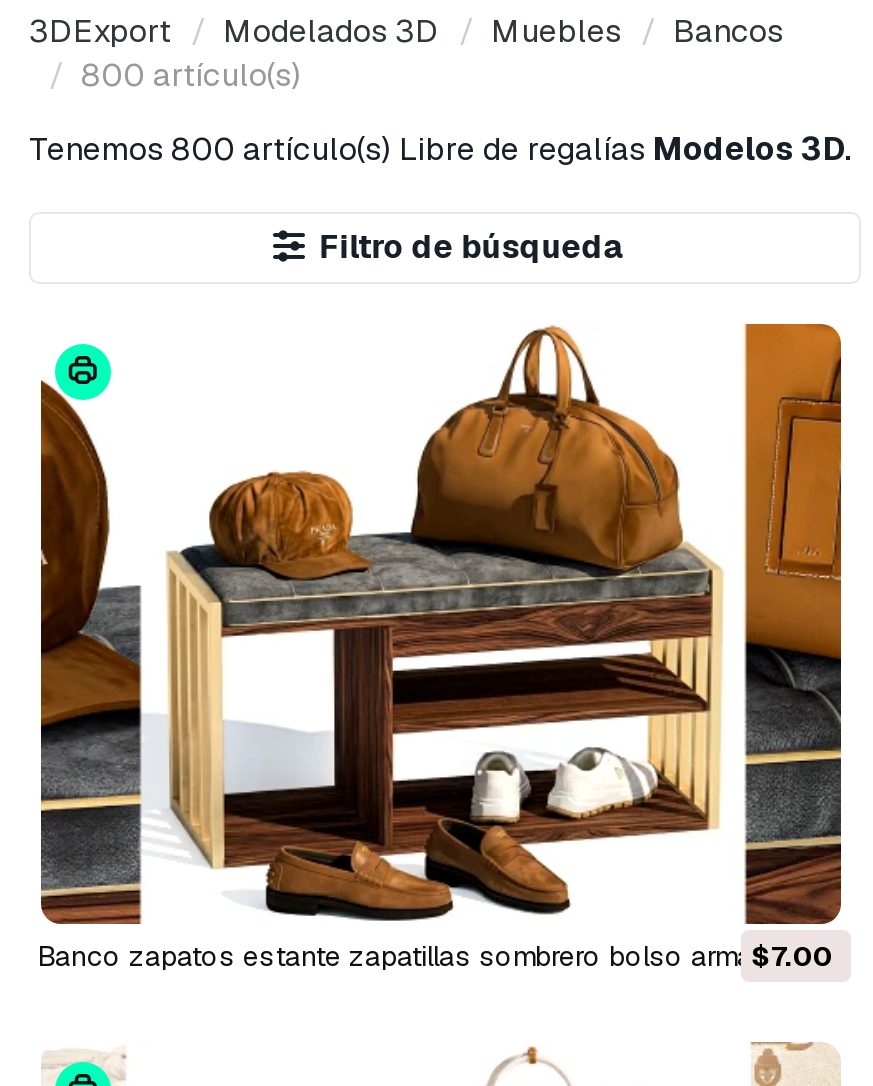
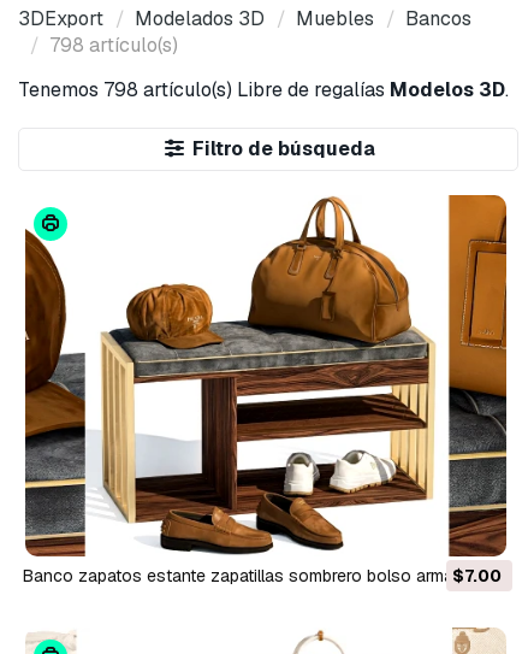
[81,54,301,96] 800 artículo(s) -> [49,33,178,58] 798 artículo(s)
[29,128,851,170] Tenemos 800 artículo(s) Libre de regalías Modelos 3D. -> [18,77,509,102] Tenemos 798 artículo(s) Libre de regalías Modelos 3D.

